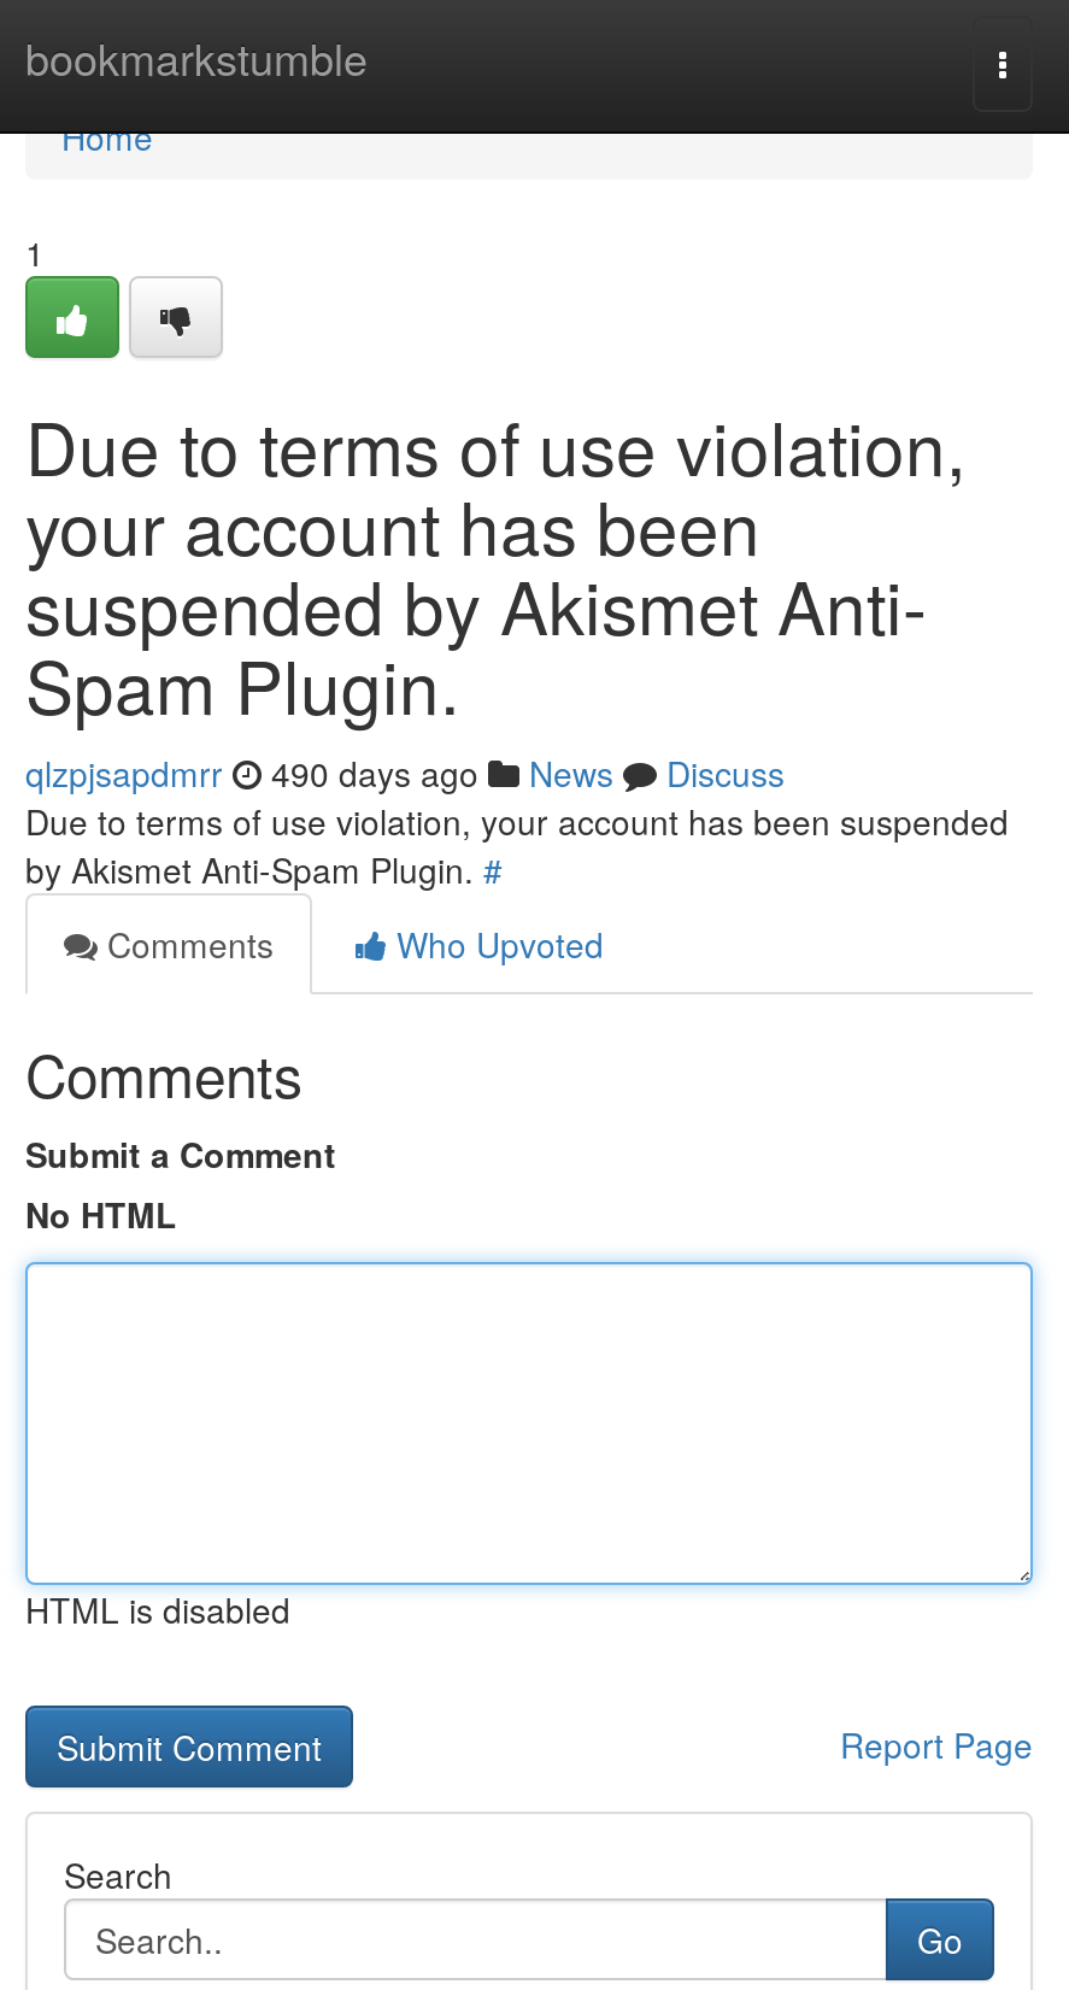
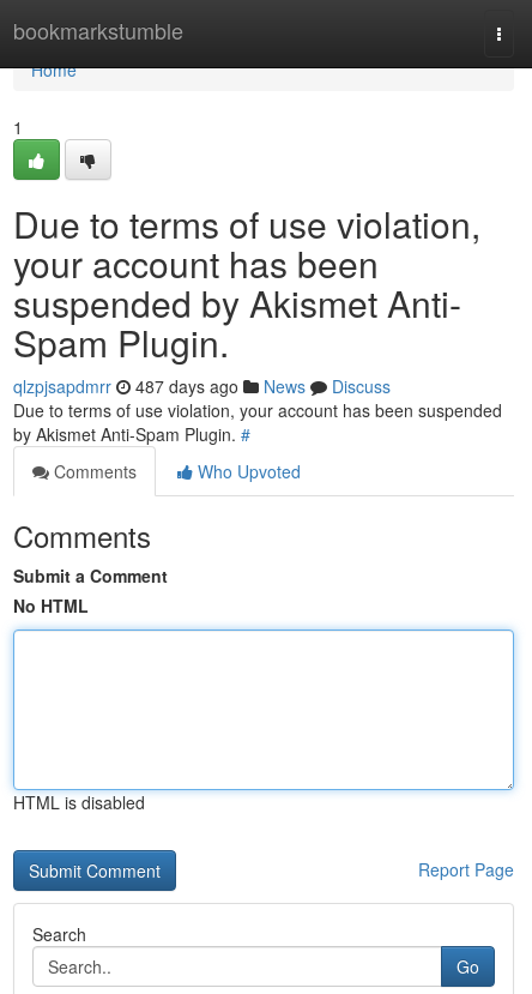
[25,749,785,797] qlzpjsapdmrr 490 days ago News Discuss -> [13,374,391,398] qlzpjsapdmrr 487 days ago News Discuss

